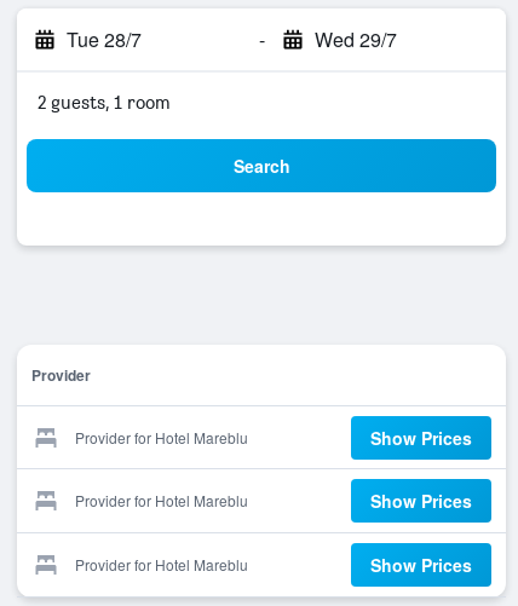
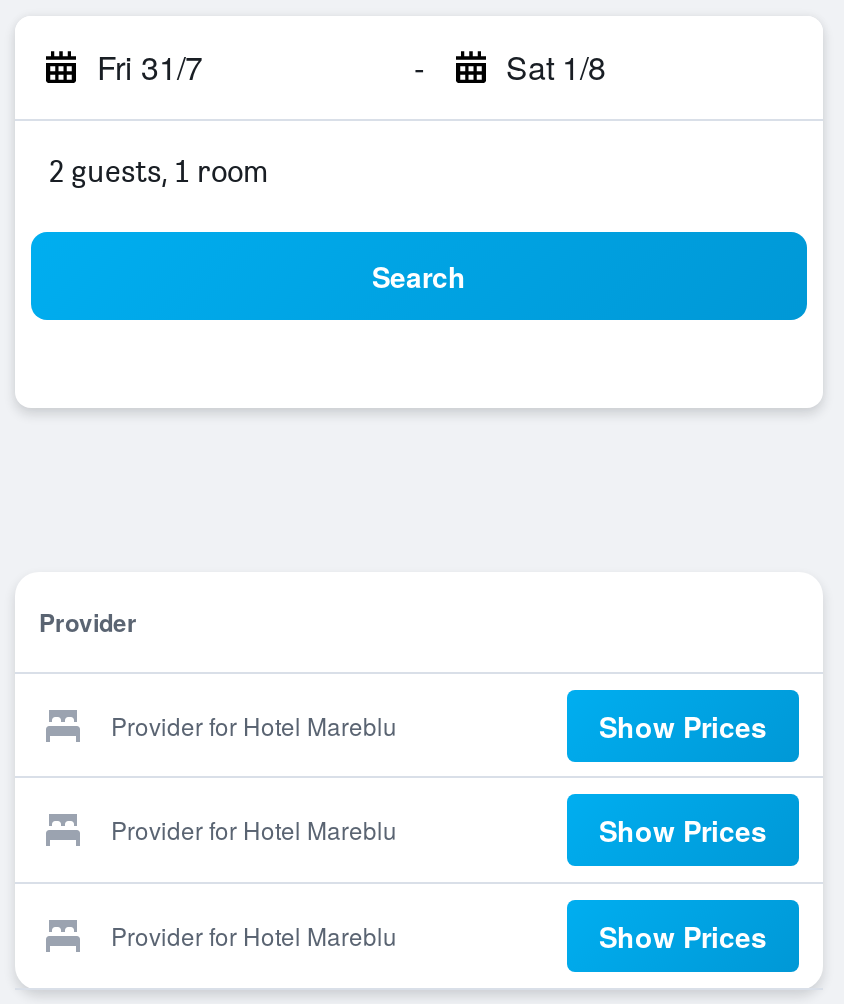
[67,25,142,53] Tue 28/7 -> [97,44,203,90] Fri 31/7
[314,25,396,53] Wed 29/7 -> [506,44,606,90] Sat 1/8

